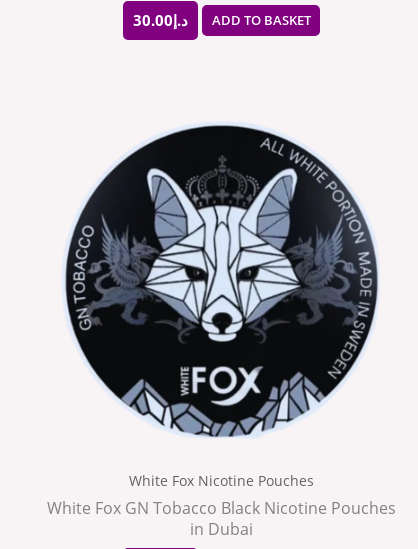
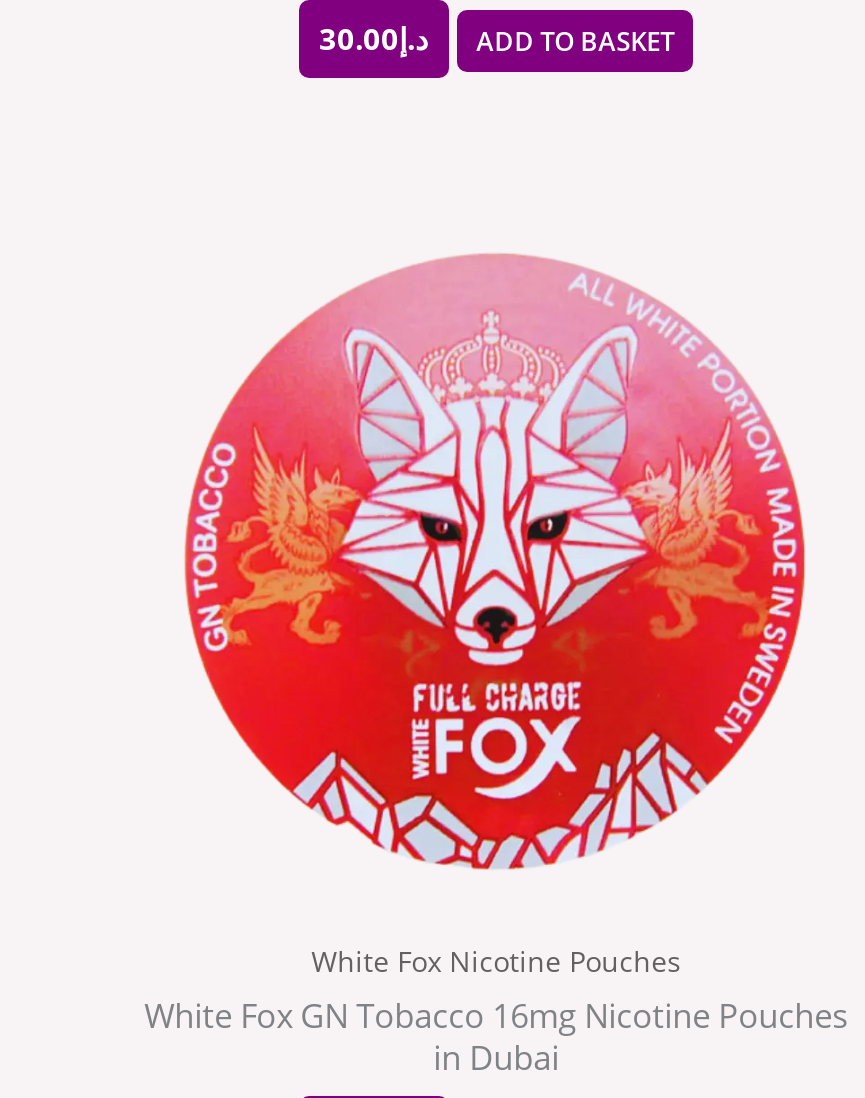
[64,124,379,438] [image] -> [183,250,809,874] [image]
[47,496,396,519] White Fox GN Tobacco Black Nicotine Pouches -> [144,993,848,1039] White Fox GN Tobacco 16mg Nicotine Pouches

